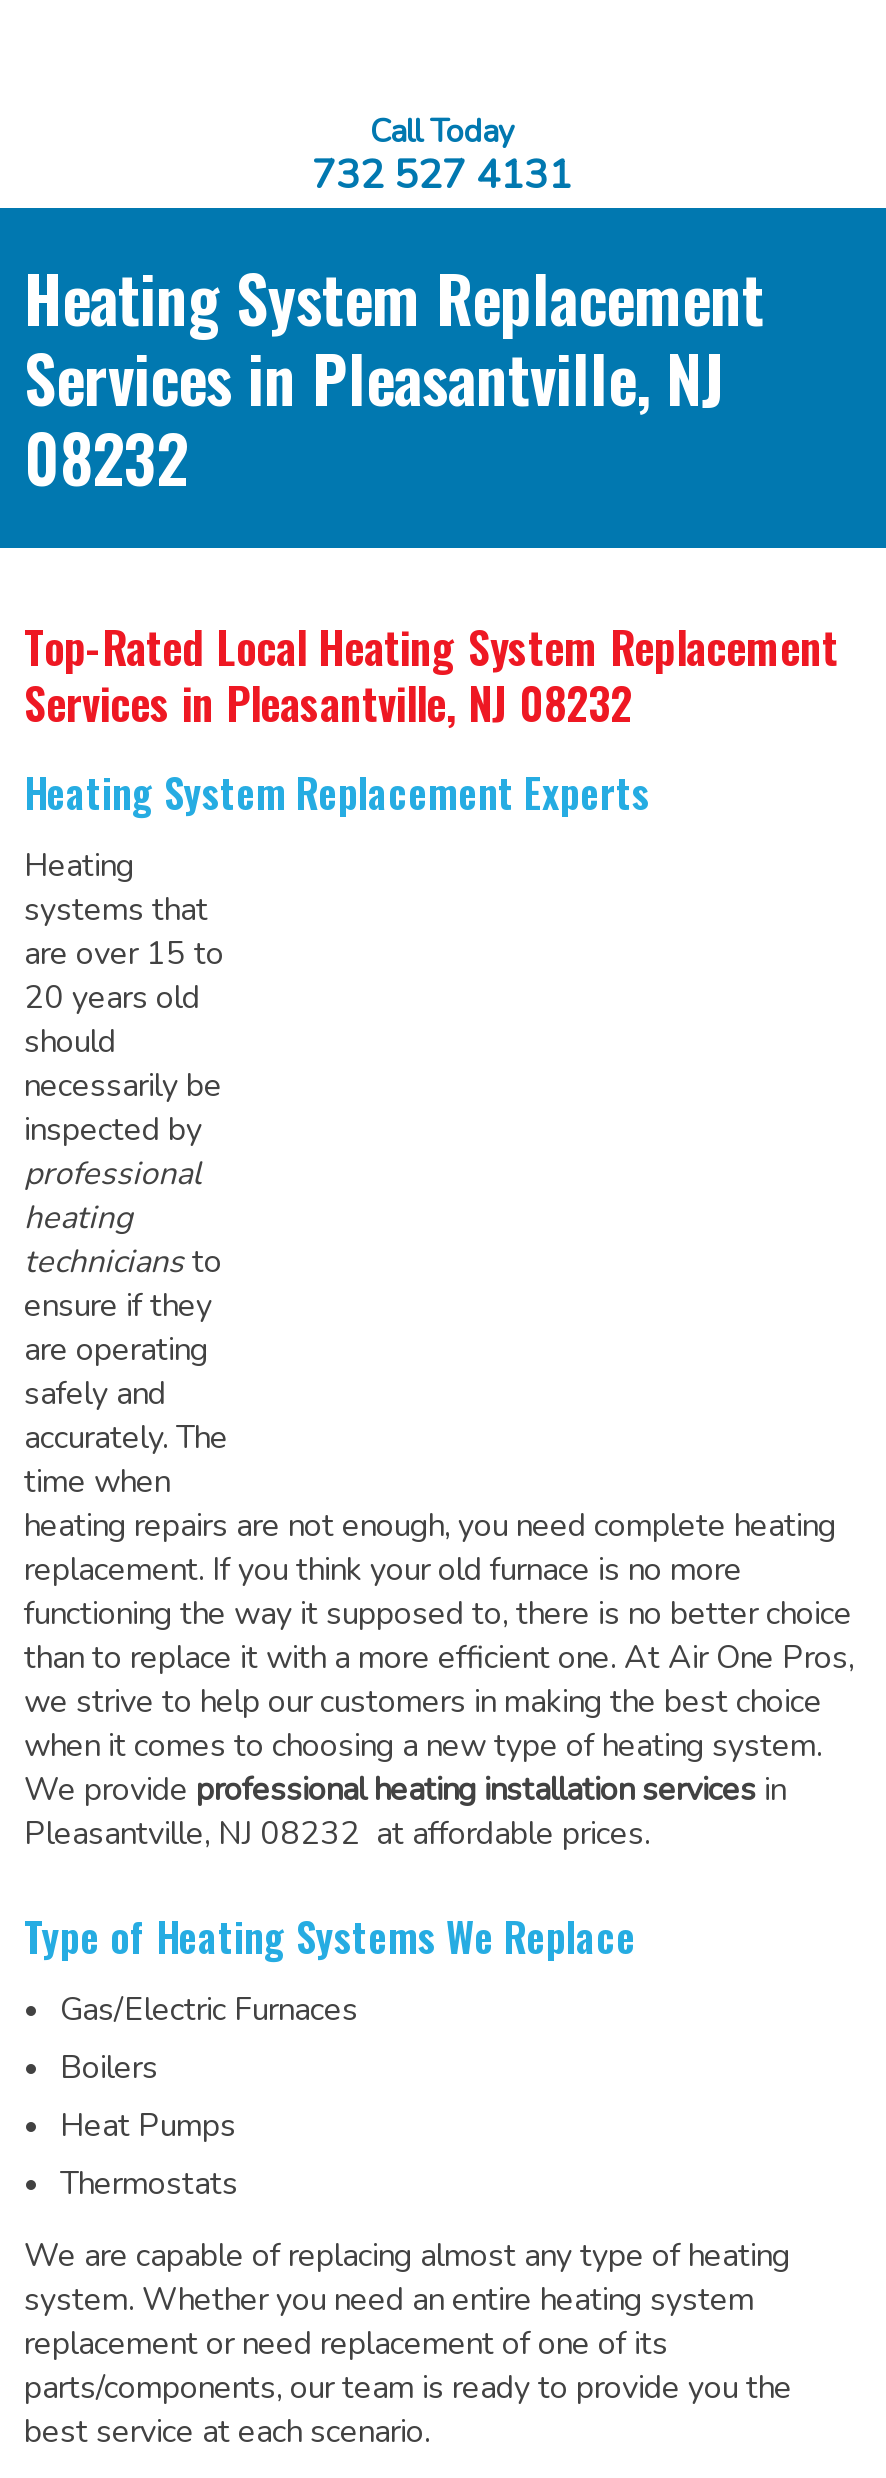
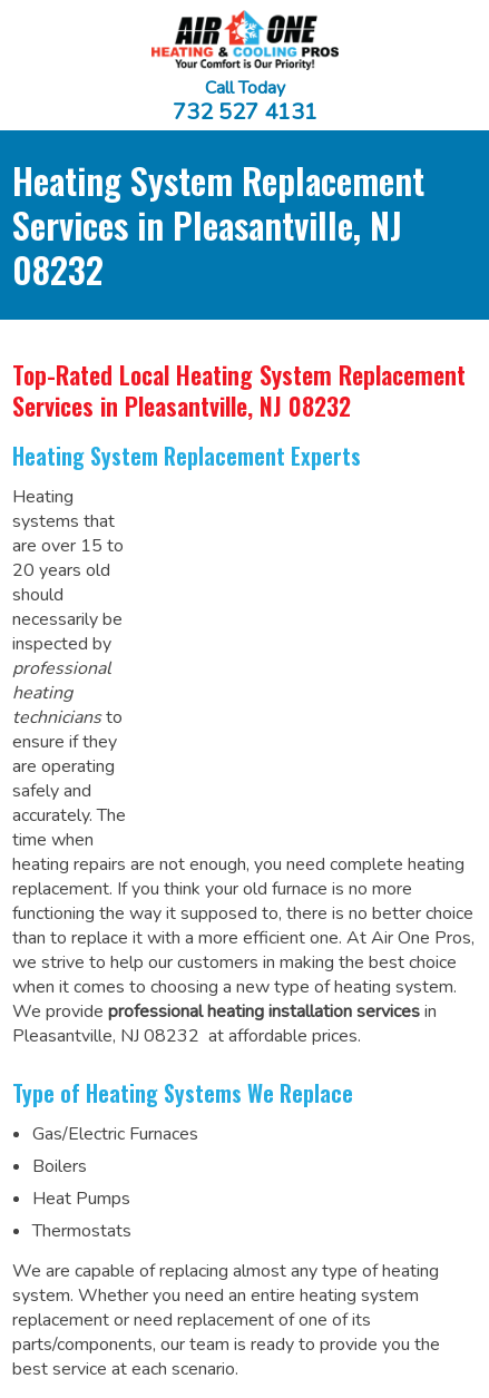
none -> [150,10,340,71] [image]

